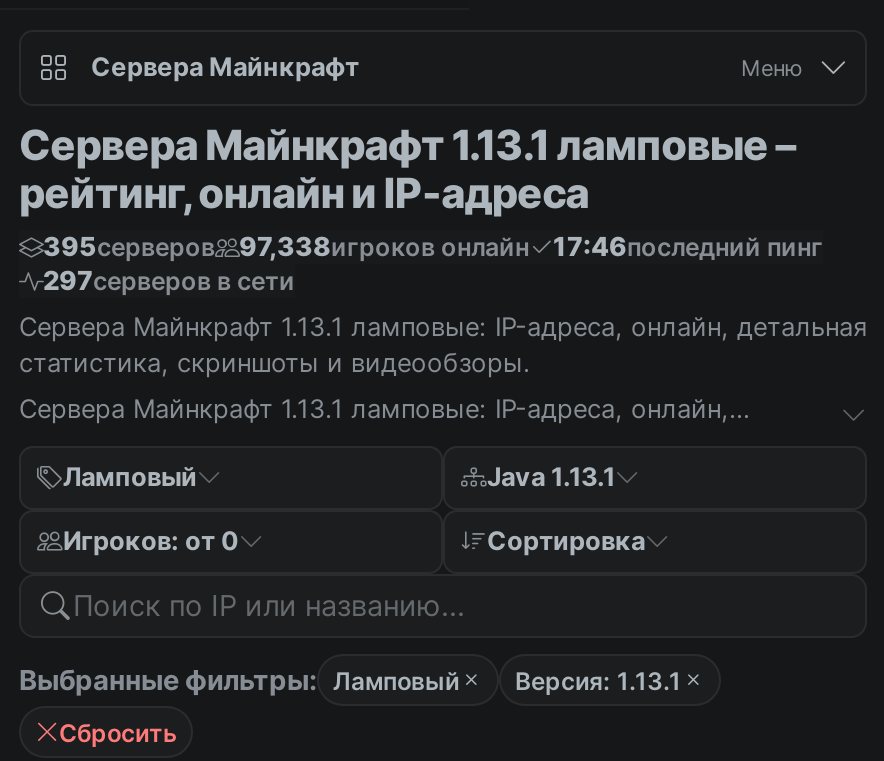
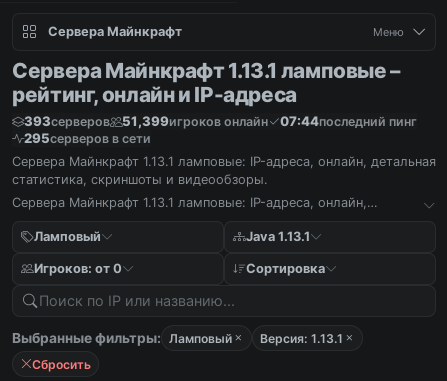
[43,230,215,262] 395серверов -> [24,113,110,129] 393серверов
[239,230,529,262] 97,338игроков онлайн -> [122,113,268,129] 51,399игроков онлайн
[553,230,823,262] 17:46последний пинг -> [280,113,417,129] 07:44последний пинг
[43,264,295,296] 297серверов в сети -> [24,130,151,146] 295серверов в сети

